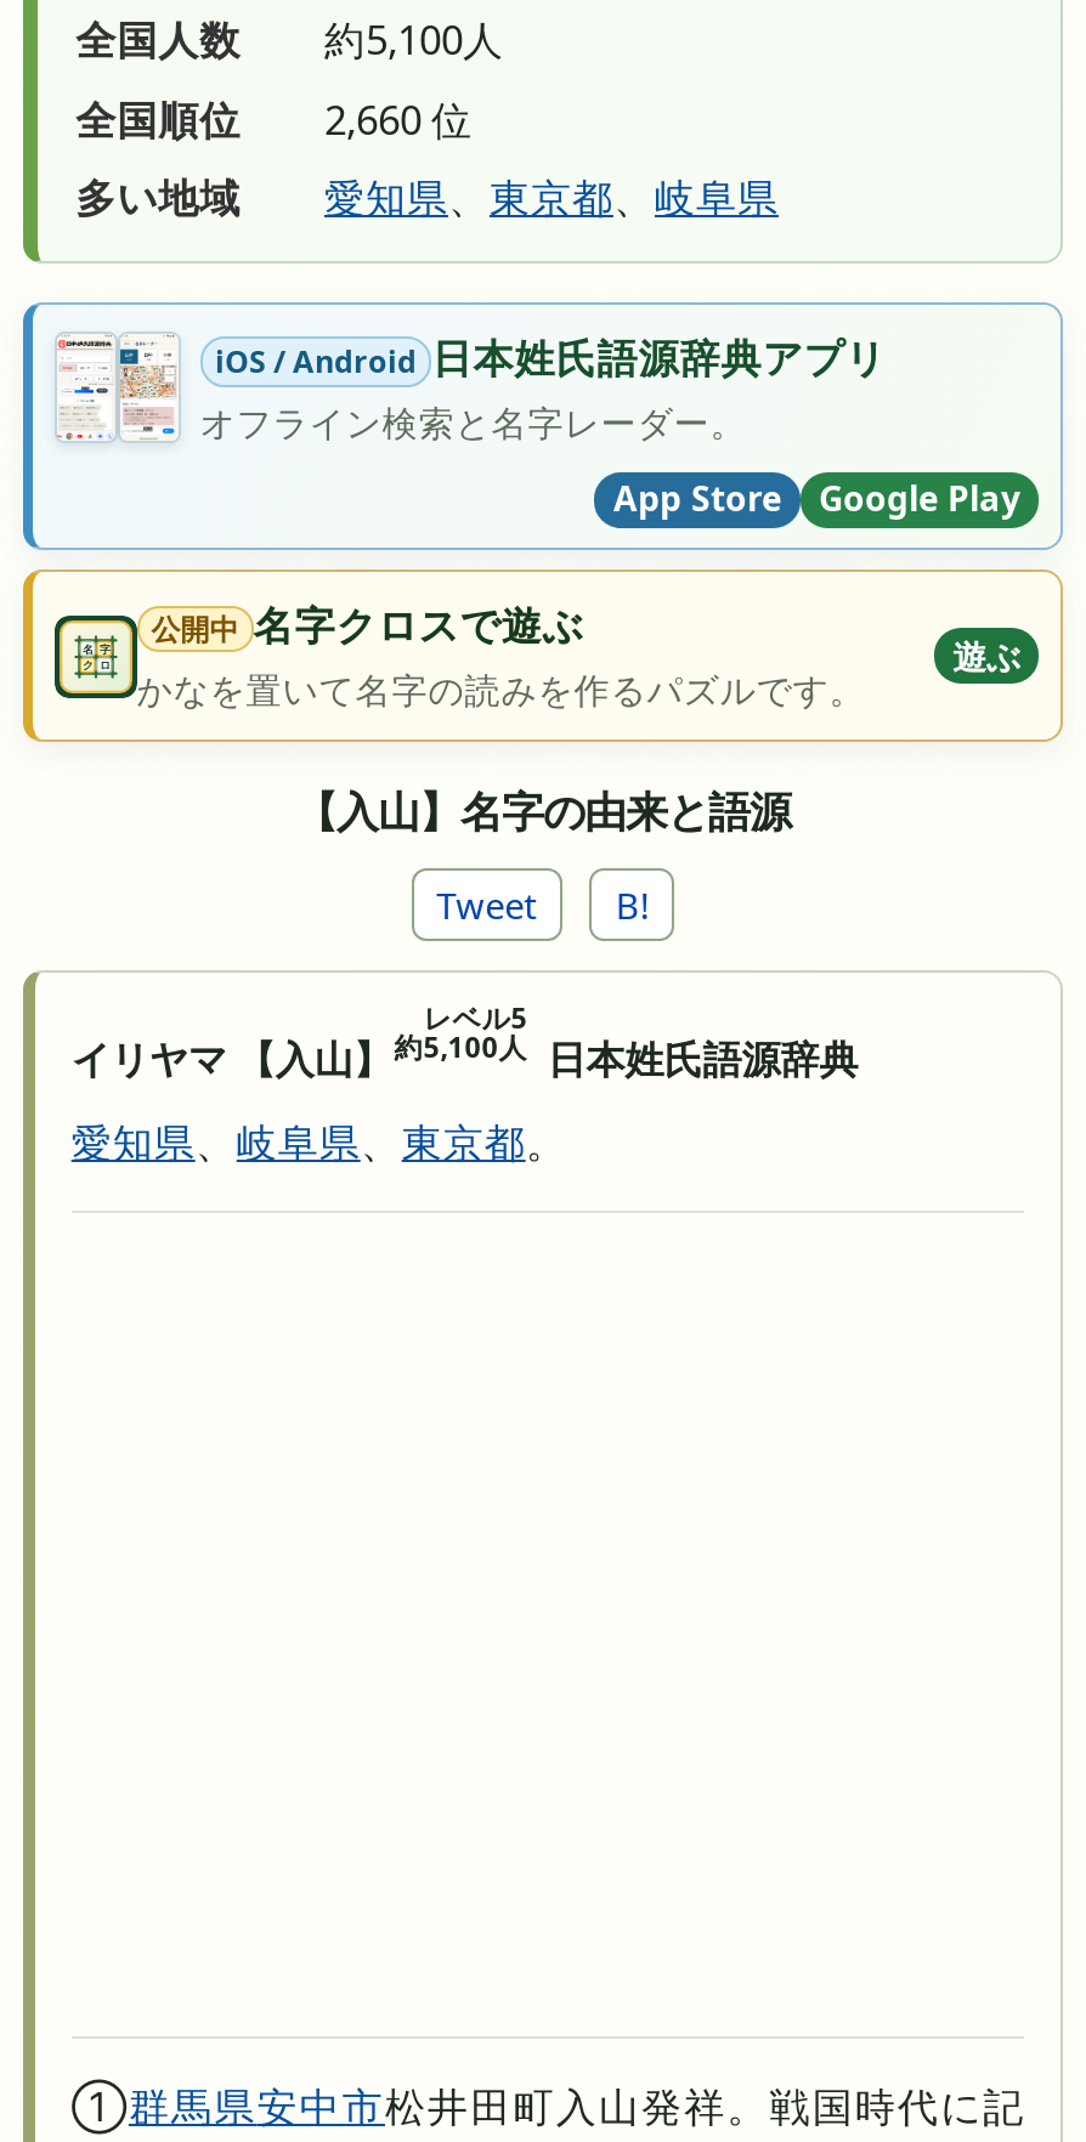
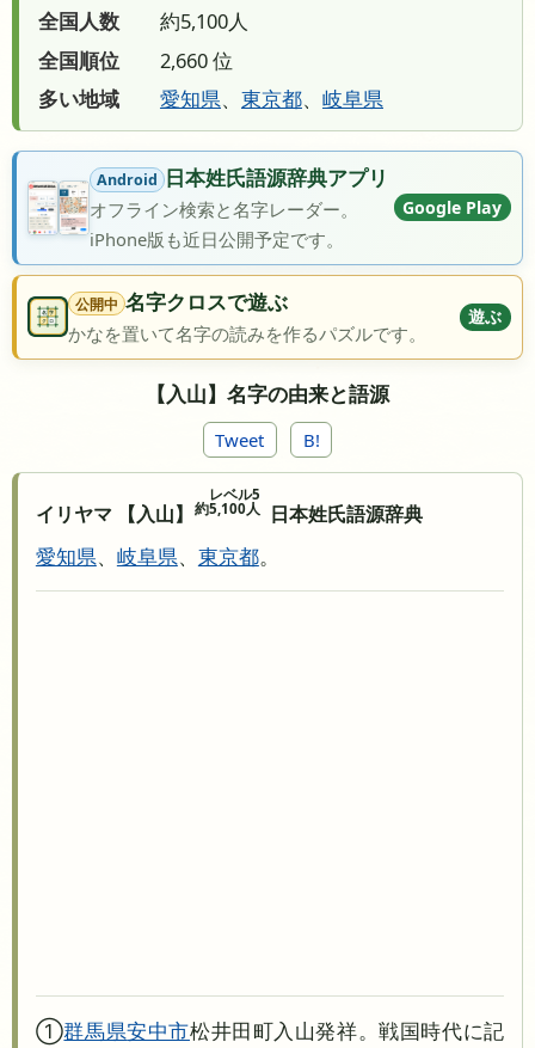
[55,328,886,463] [image] | iOS / Android 日本姓氏語源辞典アプリ -> [27,163,388,237] [image] | Android 日本姓氏語源辞典アプリ
[613,476,781,522] App Store -> [89,227,344,251] iPhone版も近日公開予定です。
moved [819,476,1020,522] -> [403,196,502,218]: Google Play

